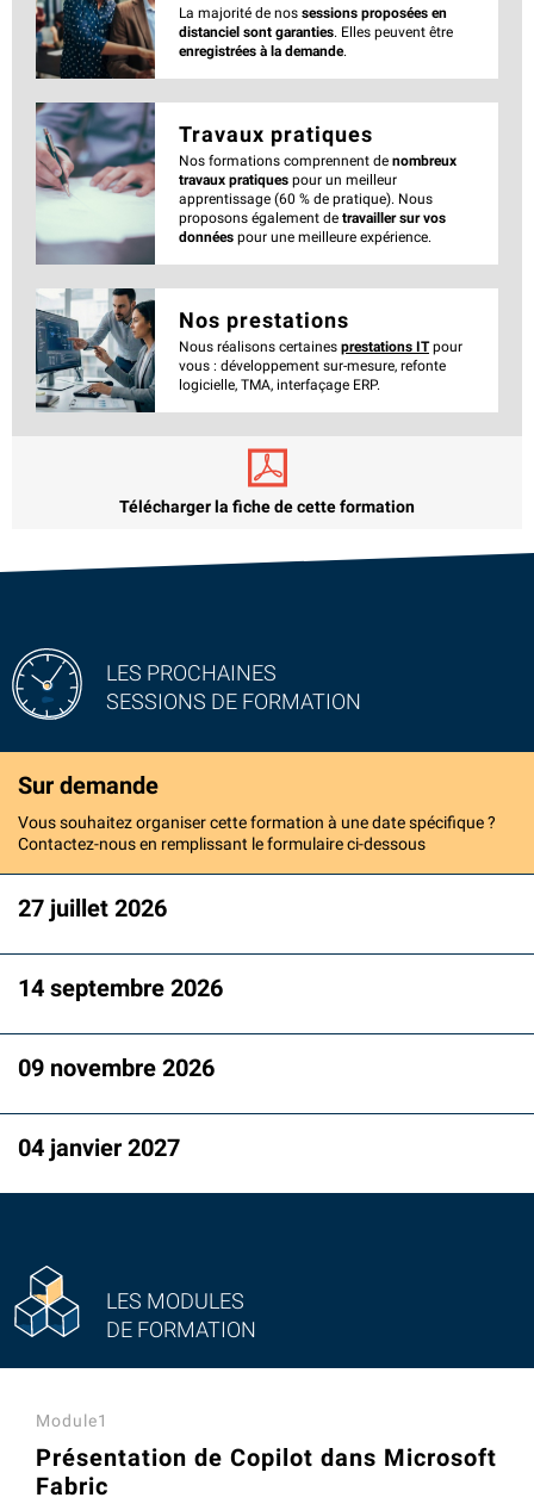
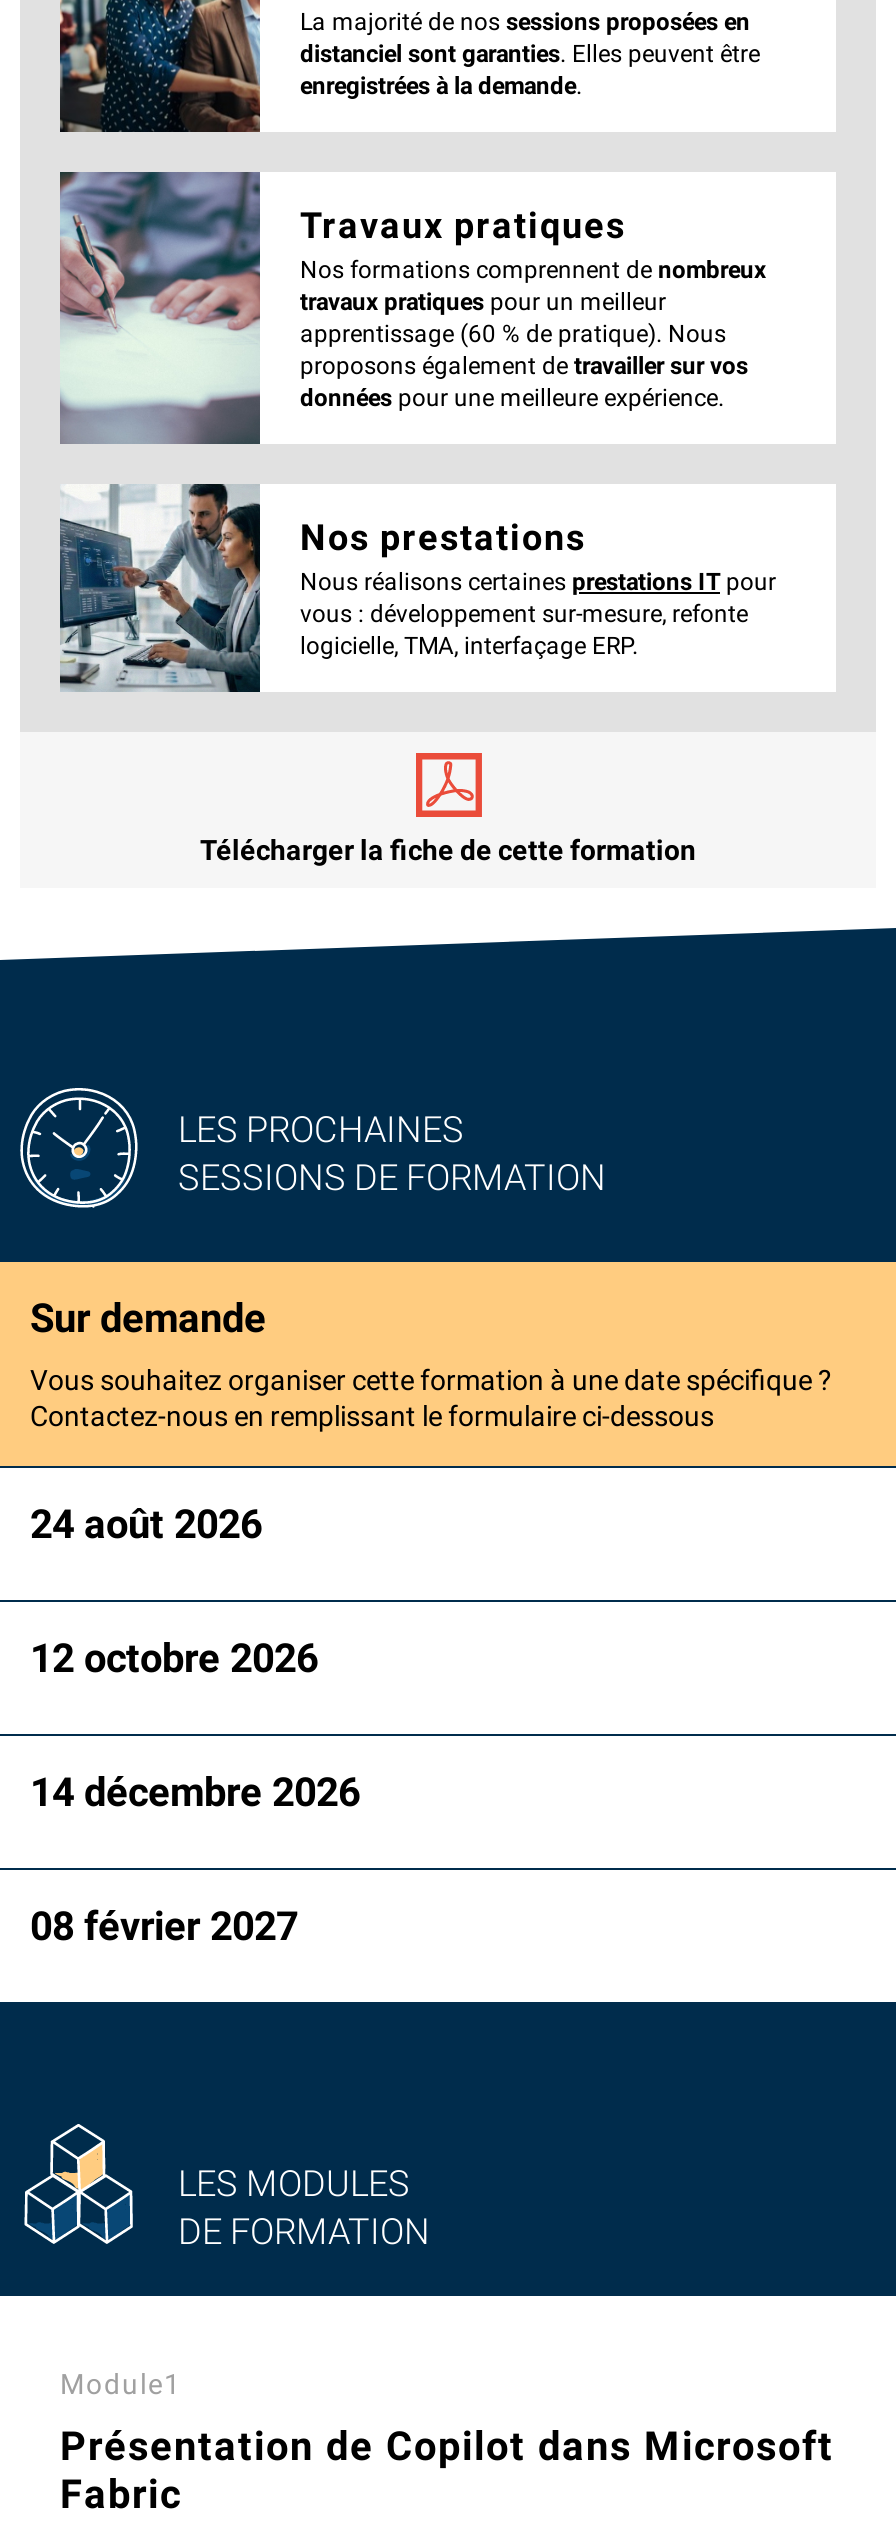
[18,894,167,922] 27 juillet 2026 -> [30,1500,262,1548] 24 août 2026
[18,973,223,1002] 14 septembre 2026 -> [30,1634,318,1682] 12 octobre 2026
[18,1053,215,1082] 09 novembre 2026 -> [30,1768,360,1816] 14 décembre 2026
[18,1133,180,1162] 04 janvier 2027 -> [30,1902,298,1950] 08 février 2027

